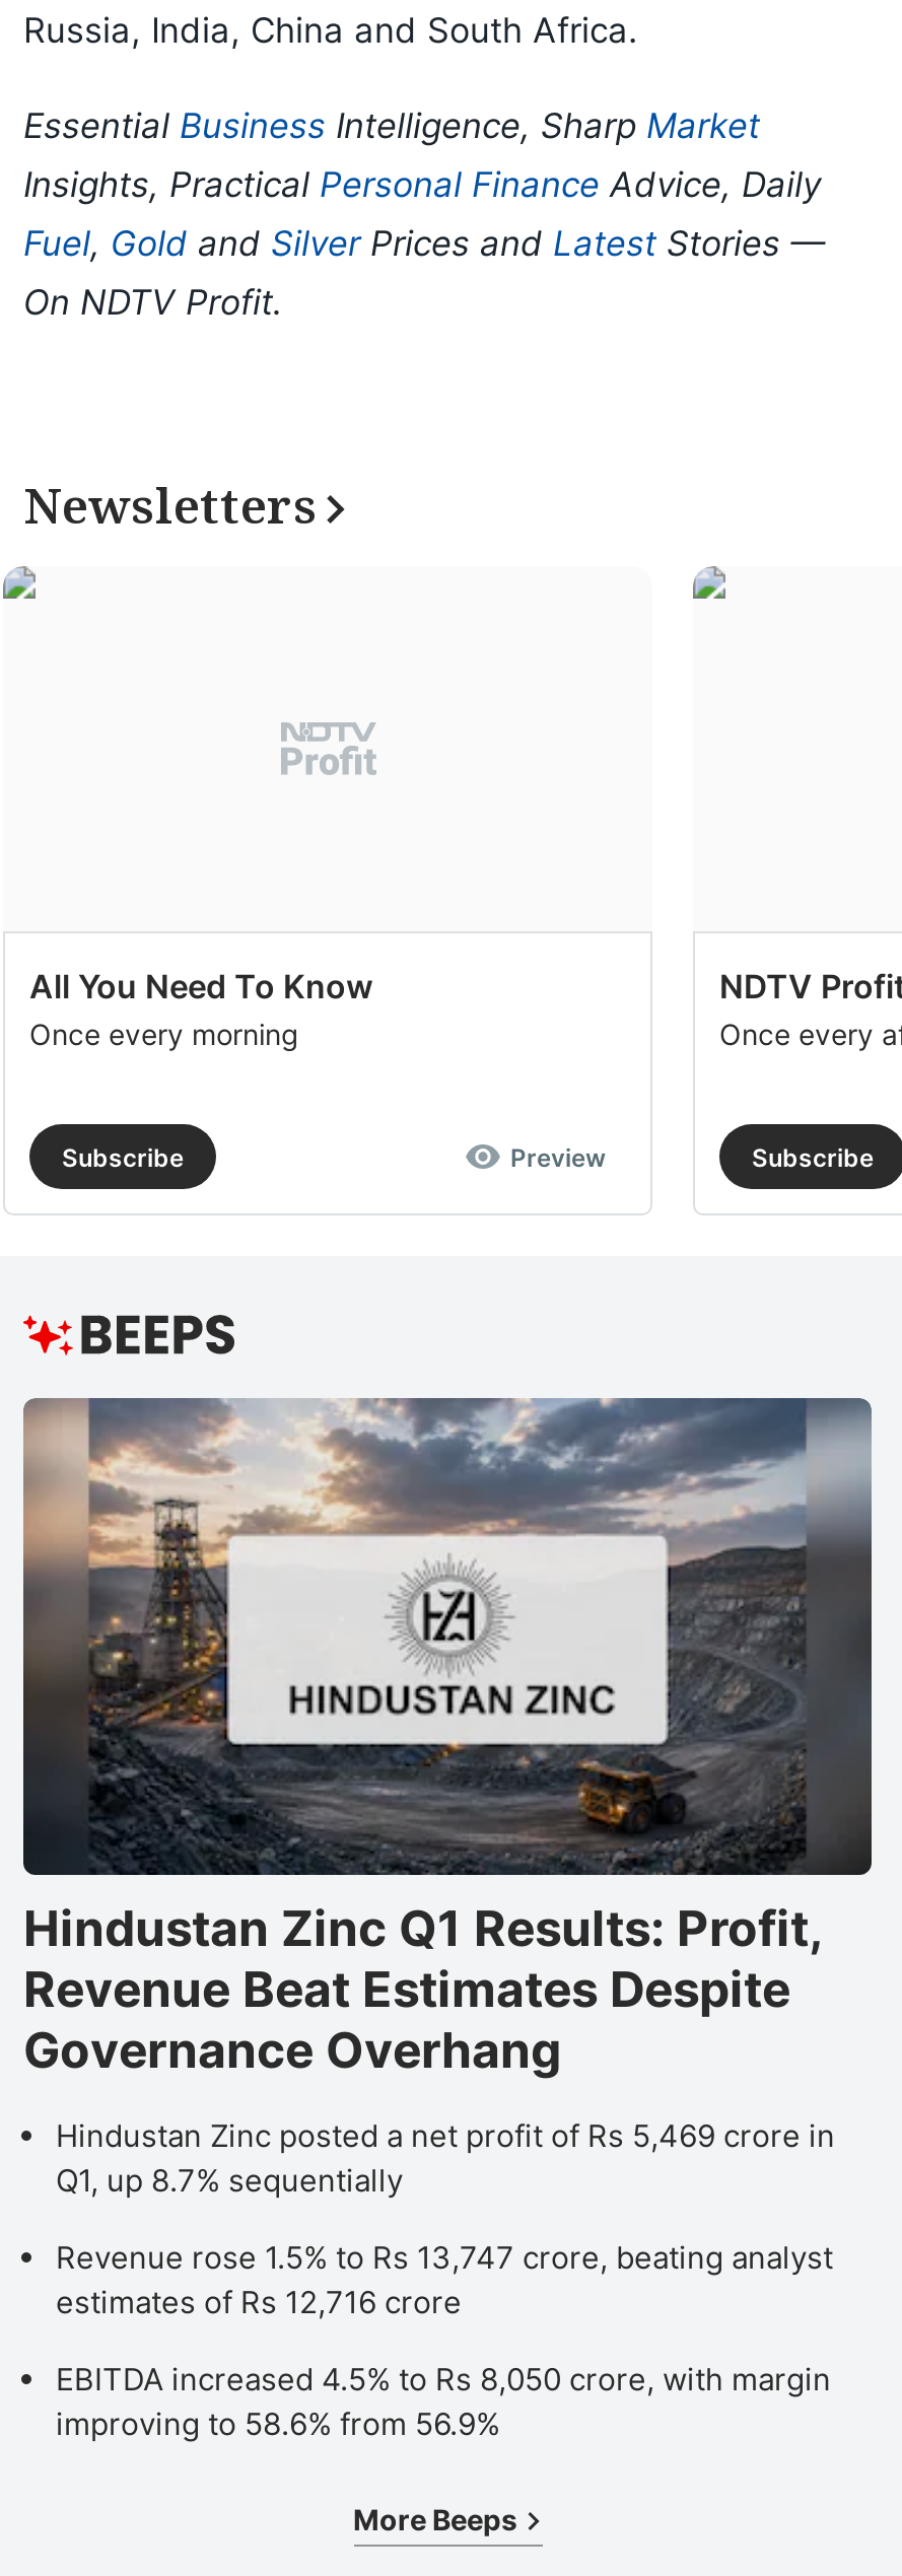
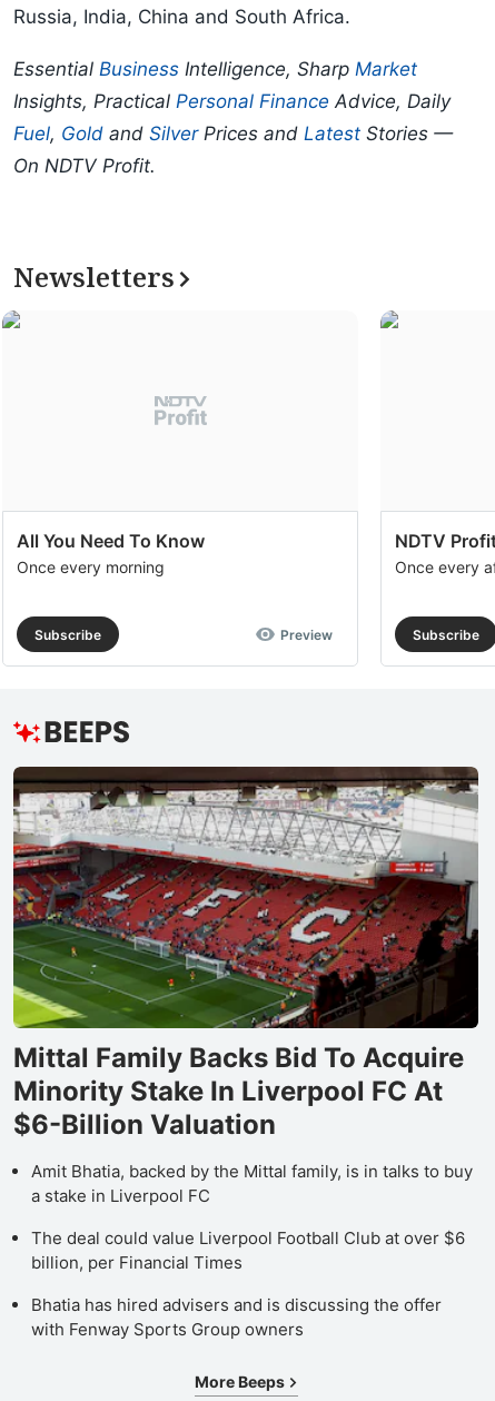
[21,1396,874,2079] [image] | Hindustan Zinc Q1 Results: Profit, | Revenue Beat Estimates Despite | Governance Overhang -> [12,766,478,1140] [image] | Mittal Family Backs Bid To Acquire | Minority Stake In Liverpool FC At | $6-Billion Valuation
[56,2116,835,2199] Hindustan Zinc posted a net profit of Rs 5,469 crore in | Q1, up 8.7% sequentially -> [31,1160,473,1206] Amit Bhatia, backed by the Mittal family, is in talks to buy | a stake in Liverpool FC
[56,2238,833,2321] Revenue rose 1.5% to Rs 13,747 crore, beating analyst | estimates of Rs 12,716 crore -> [31,1227,465,1273] The deal could value Liverpool Football Club at over $6 | billion, per Financial Times
[56,2359,831,2442] EBITDA increased 4.5% to Rs 8,050 crore, with margin | improving to 58.6% from 56.9% -> [31,1294,442,1339] Bhatia has hired advisers and is discussing the offer | with Fenway Sports Group owners

